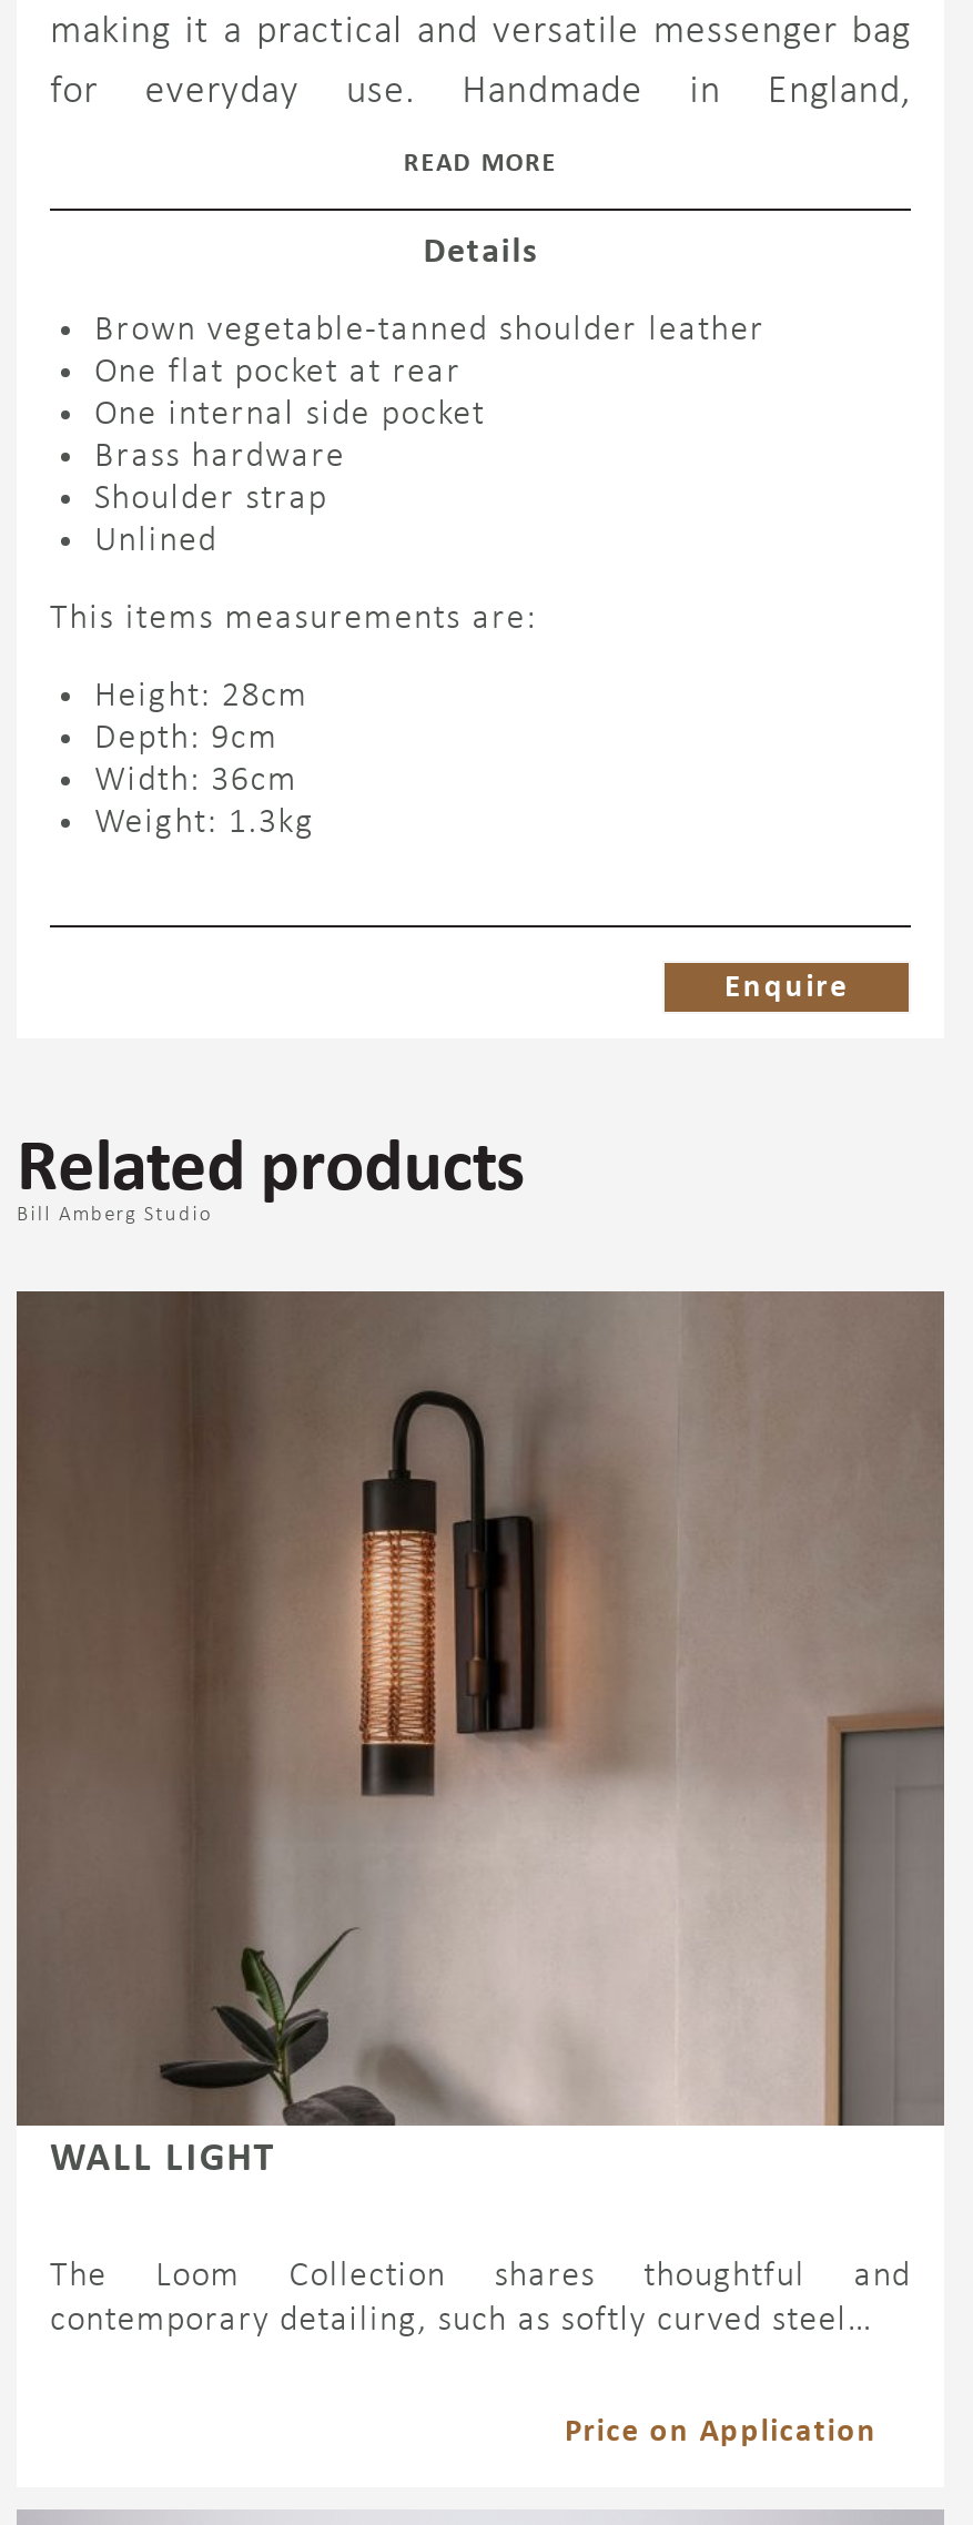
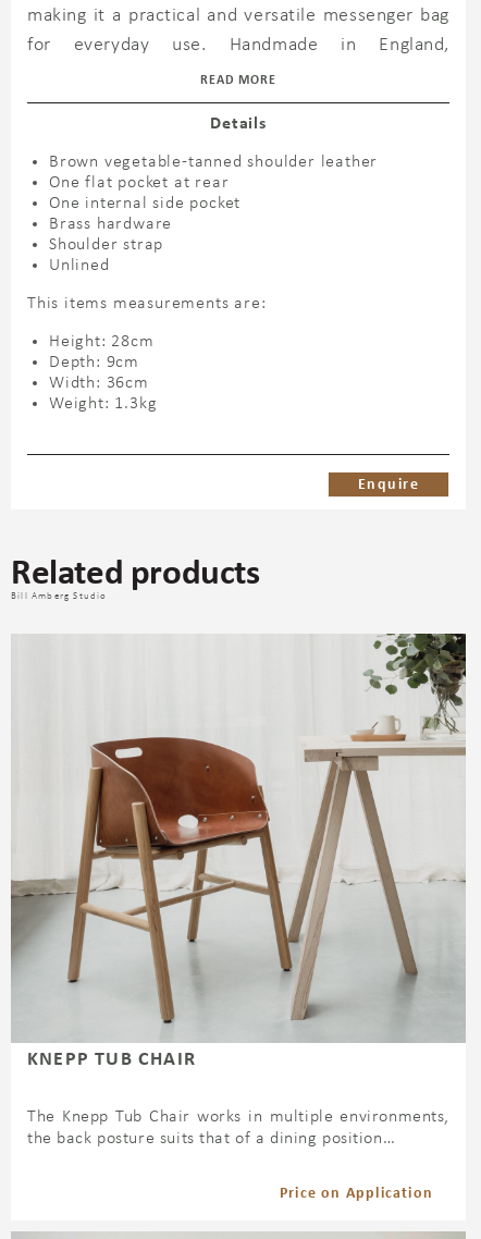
[14,1289,946,2181] [image] | WALL LIGHT -> [11,633,467,1070] [image] | KNEPP TUB CHAIR
[50,2259,911,2339] The Loom Collection shares thoughtful and | contemporary detailing, such as softly curved steel… -> [27,1108,449,1148] The Knepp Tub Chair works in multiple environments, | the back posture suits that of a dining position…

